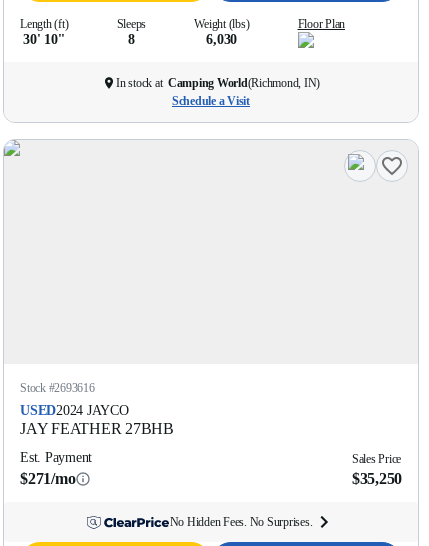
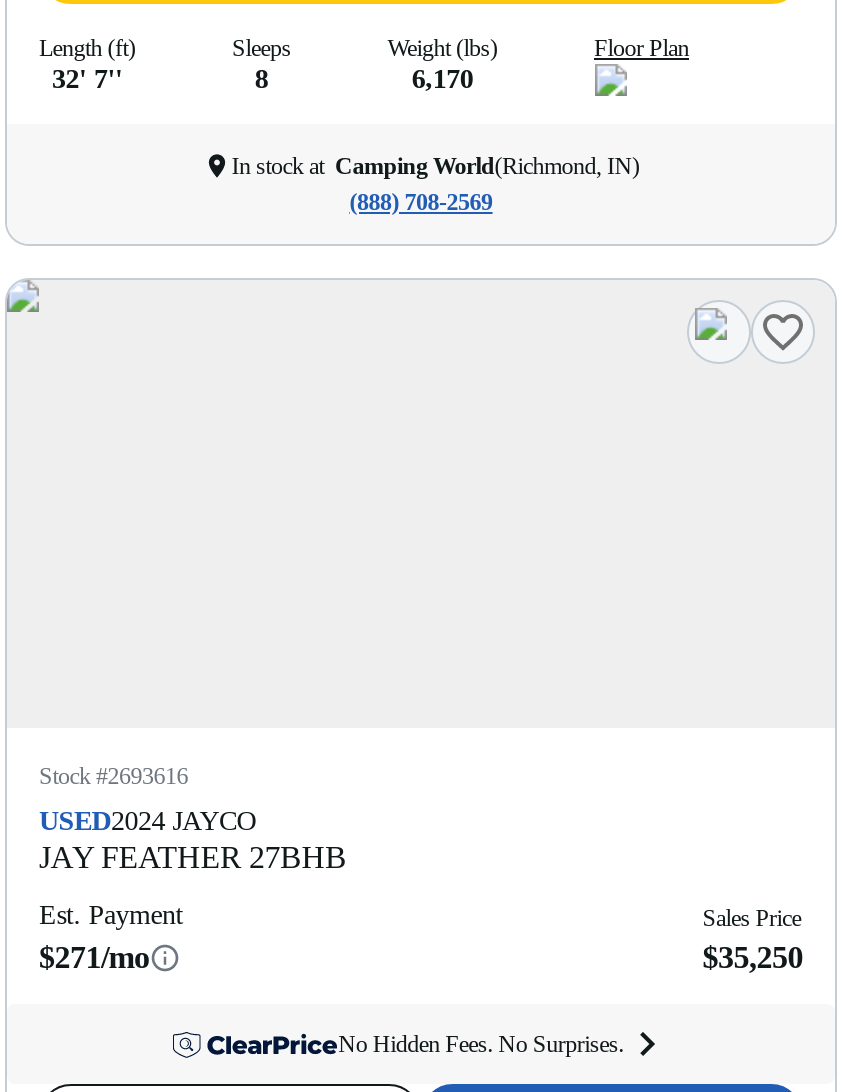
[23,32,65,47] 30' 10'' -> [52,64,123,94] 32' 7''
[206,32,237,47] 6,030 -> [412,64,473,94] 6,170
[172,94,250,108] Schedule a Visit -> [349,188,492,216] (888) 708-2569

